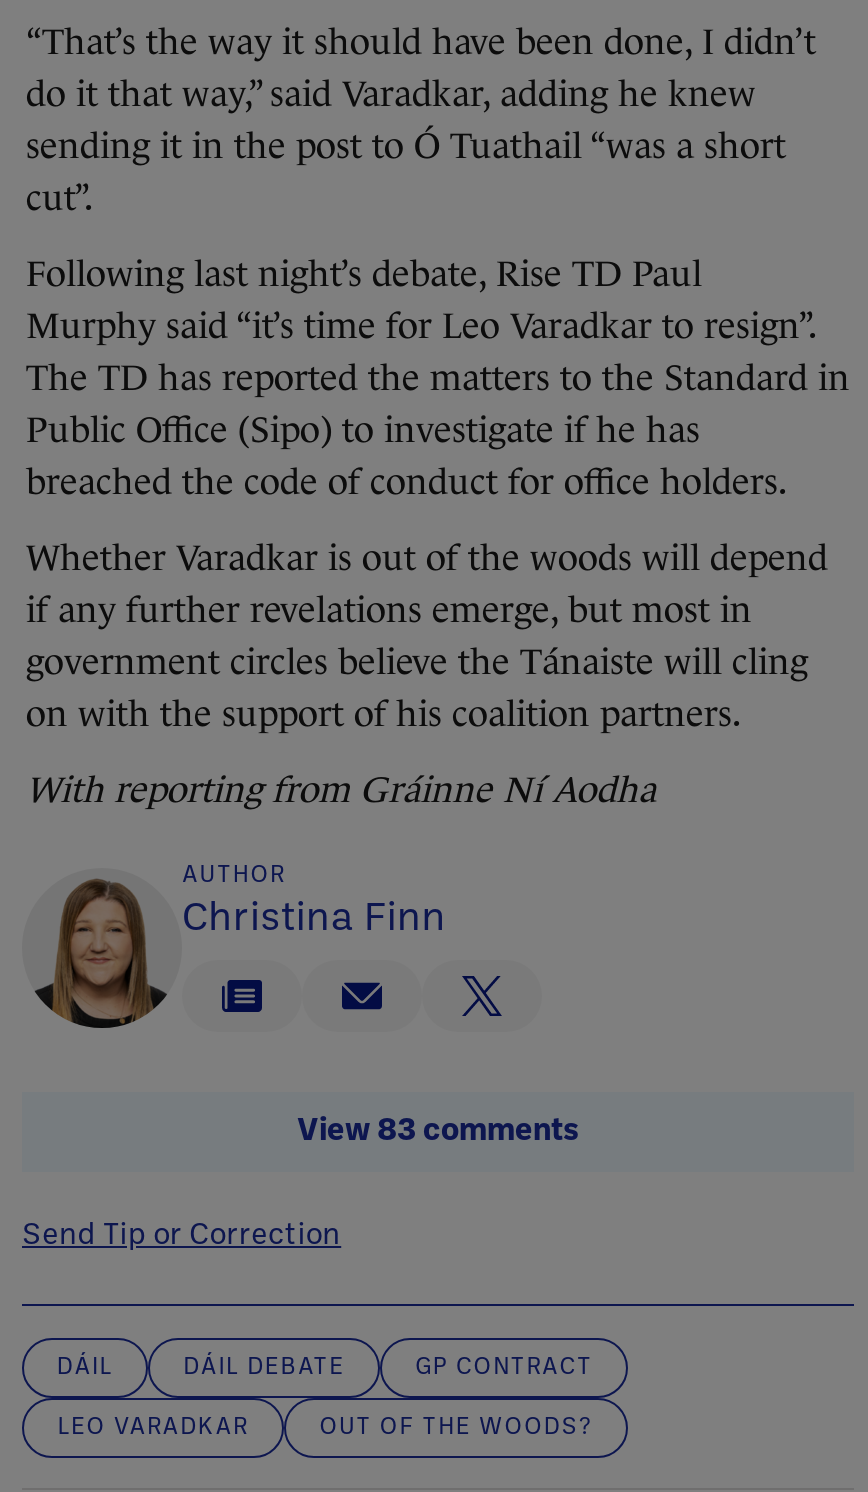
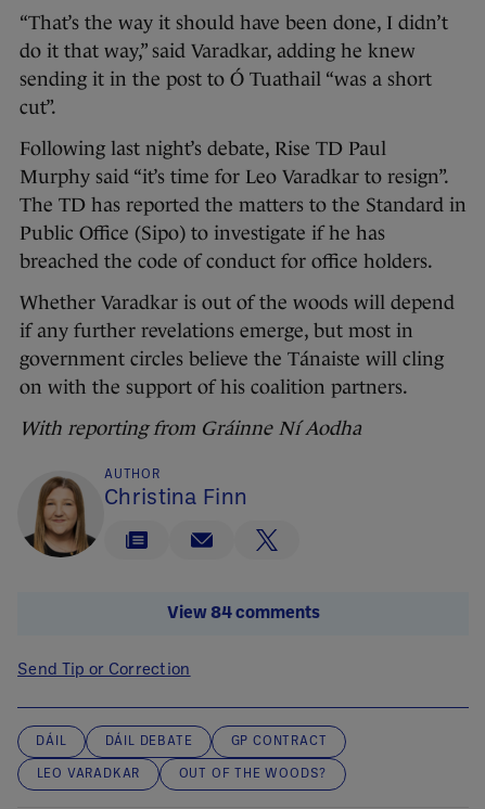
[297,1116,579,1148] View 83 comments -> [167,605,320,623] View 84 comments

